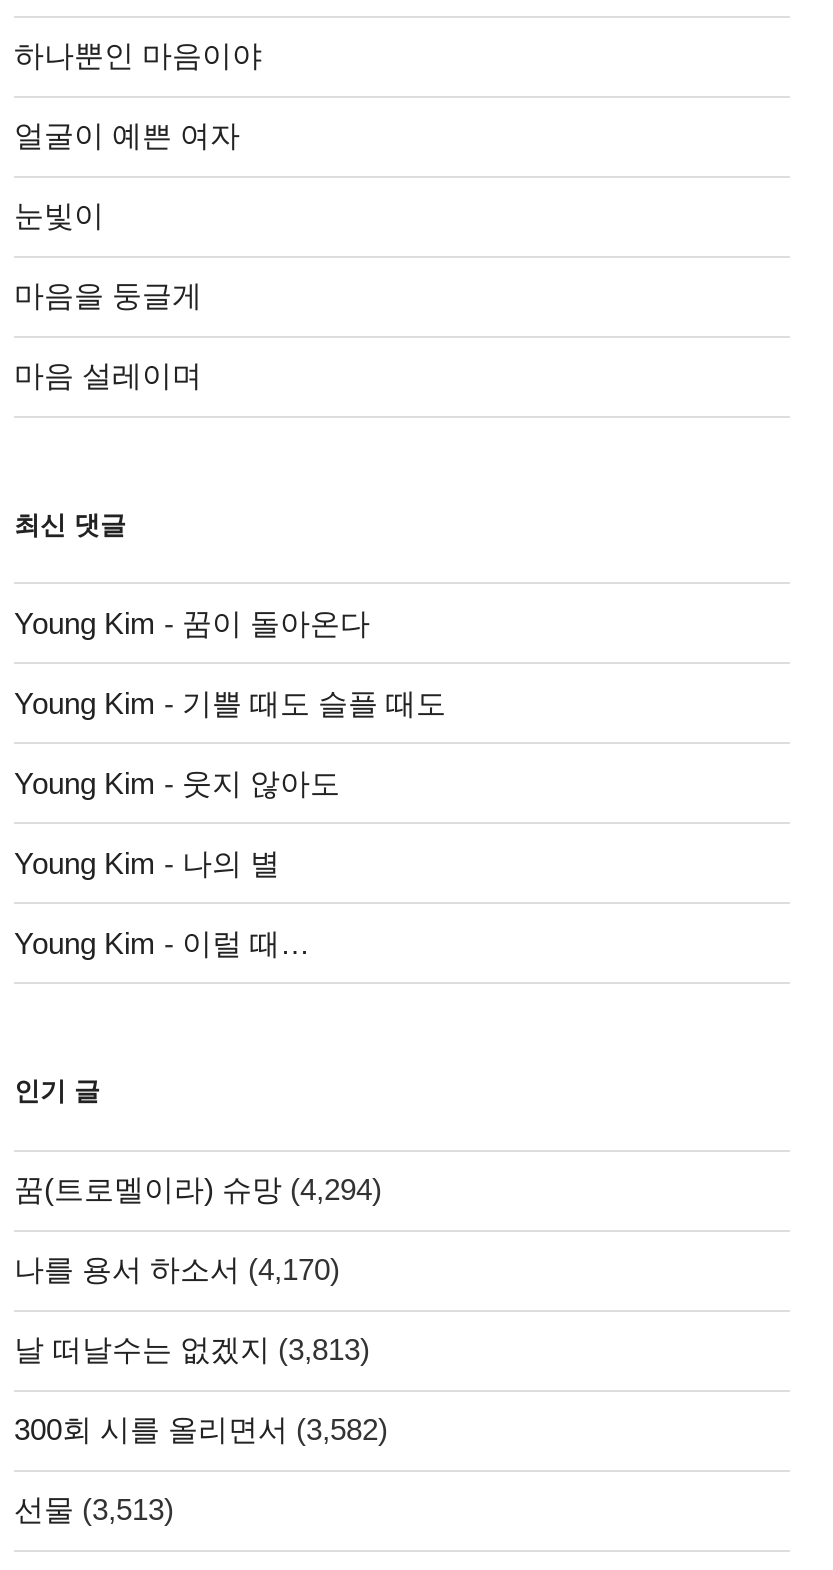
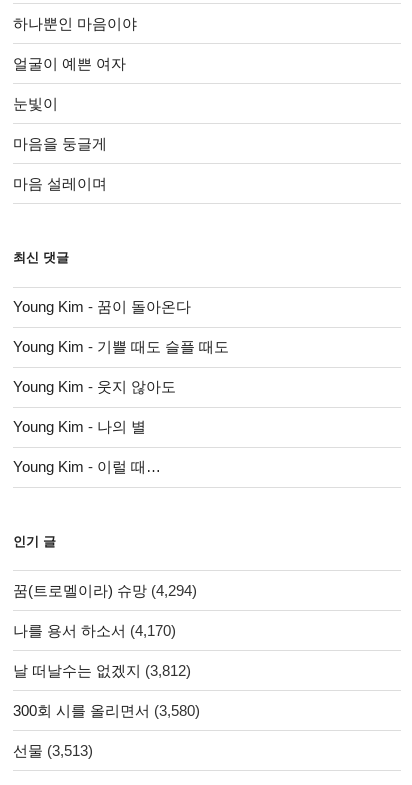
[14,1332,370,1366] 날 떠날수는 없겠지 (3,813) -> [13,662,191,679] 날 떠날수는 없겠지 (3,812)
[14,1412,388,1446] 300회 시를 올리면서 (3,582) -> [13,702,200,719] 300회 시를 올리면서 (3,580)

